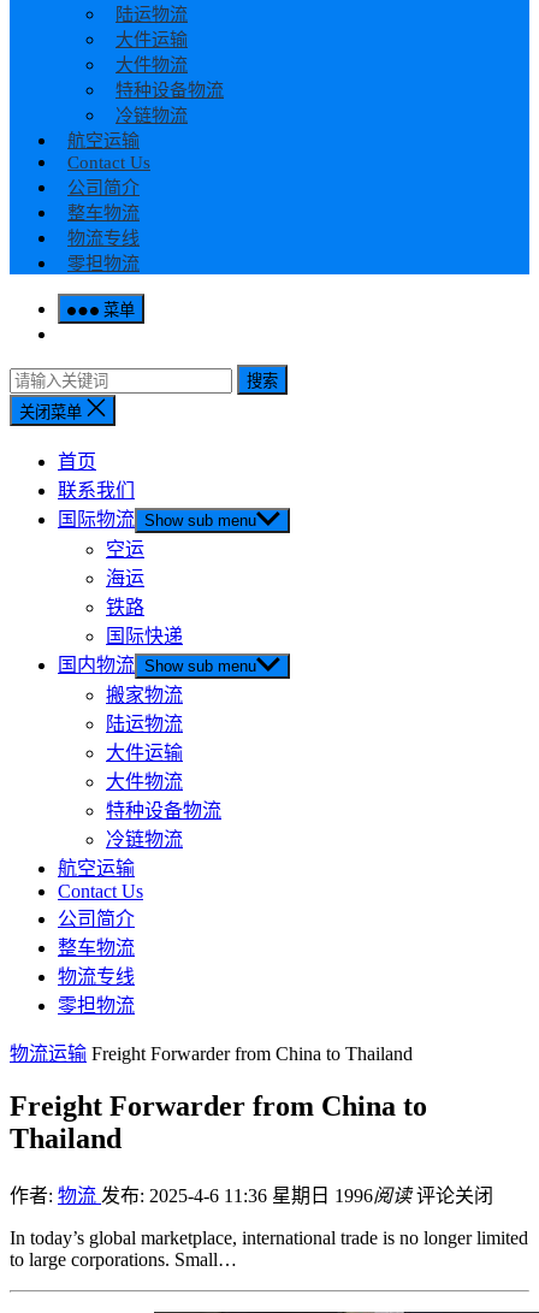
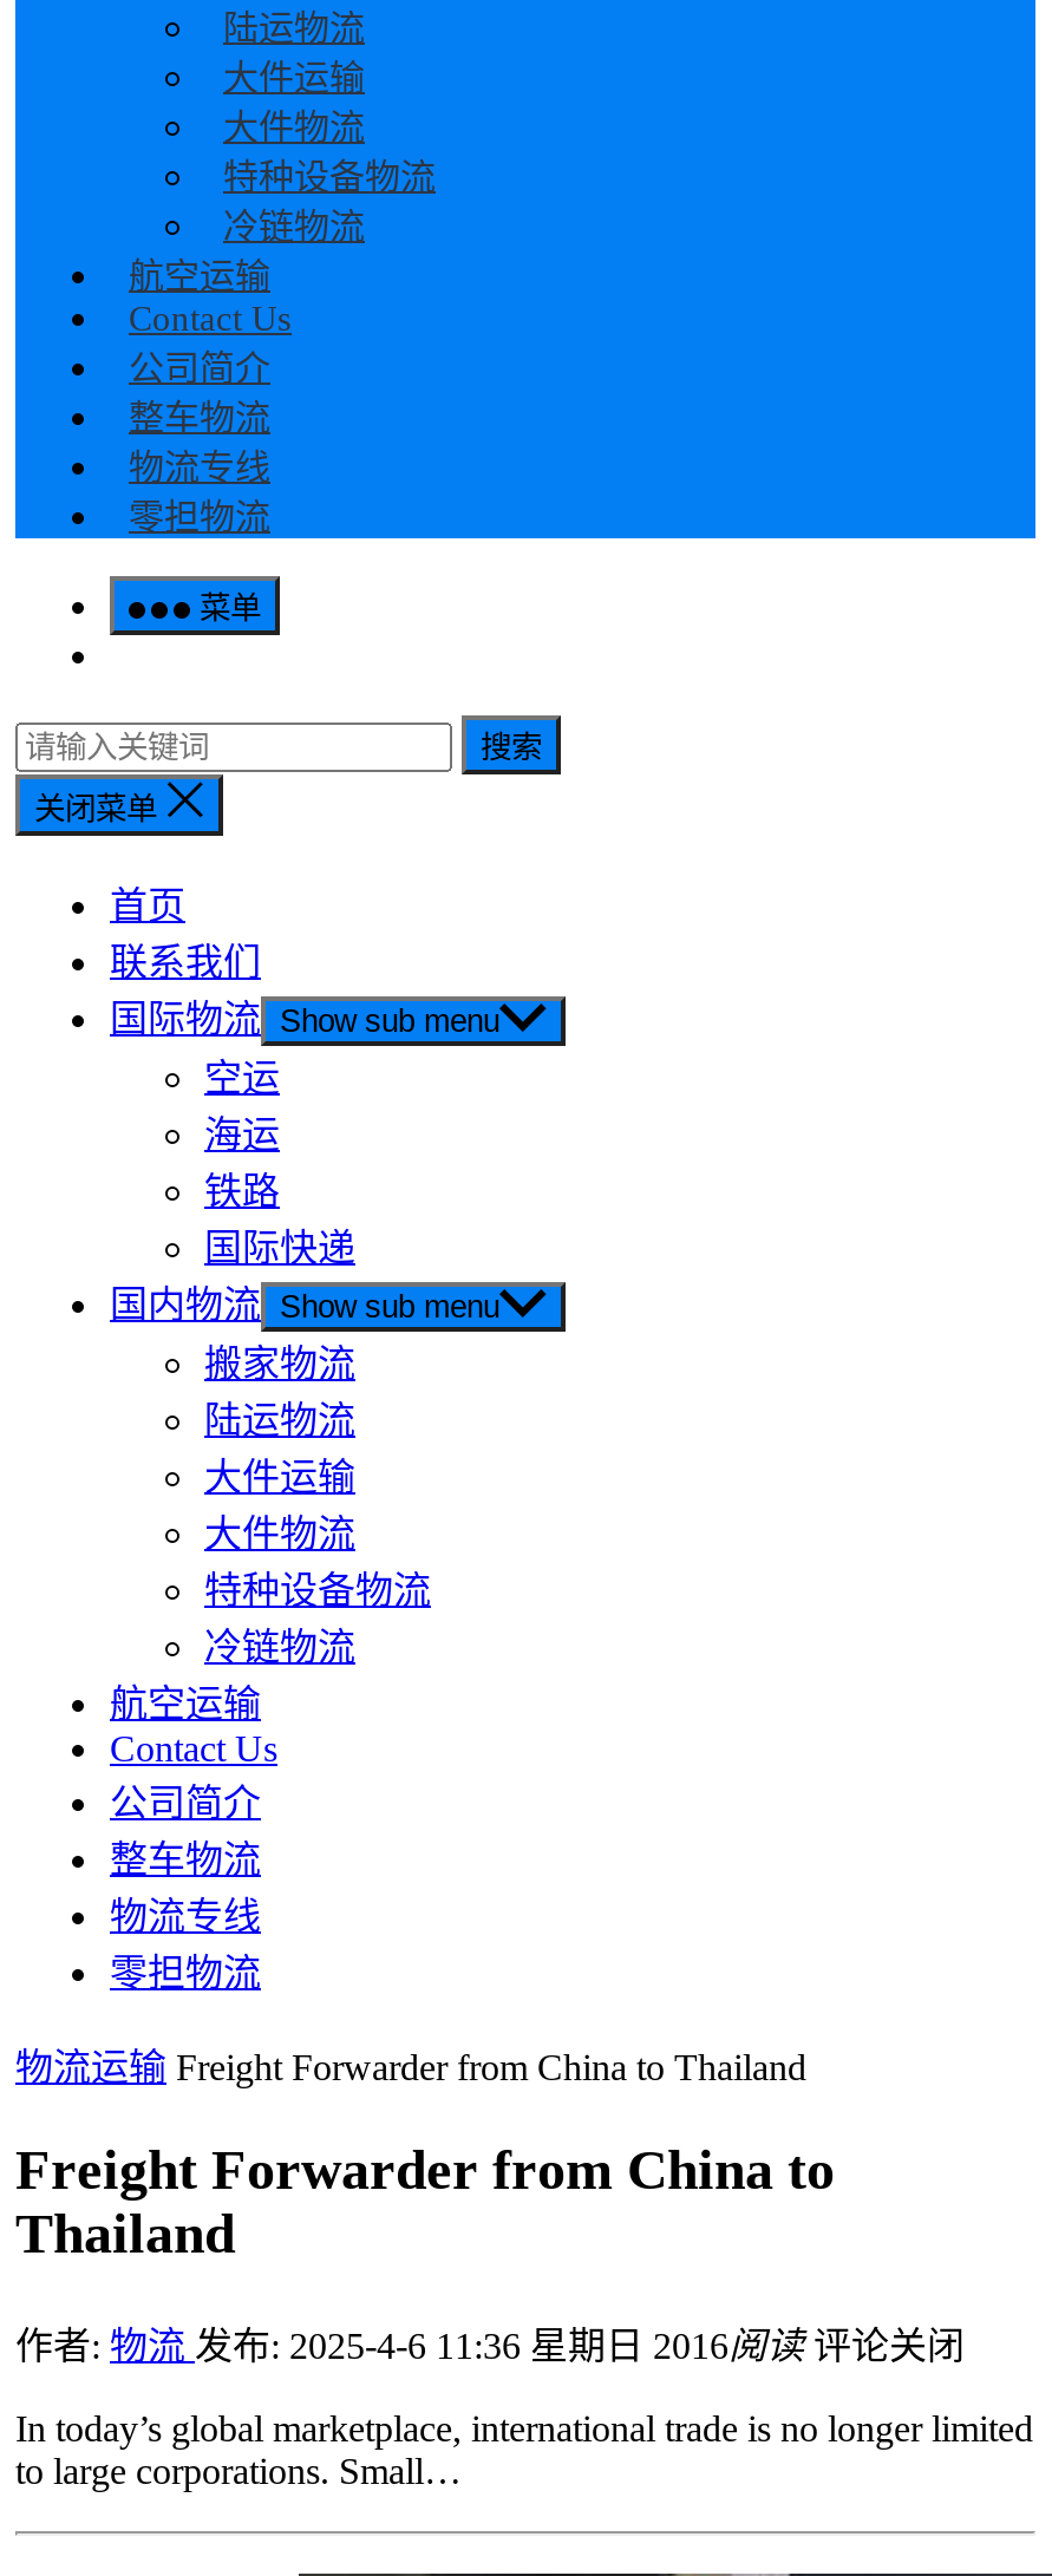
[10,1185,493,1206] 作者:物流发布: 2025-4-6 11:36 星期日1996阅读 评论关闭 -> [15,2325,965,2365] 作者:物流发布: 2025-4-6 11:36 星期日2016阅读 评论关闭

